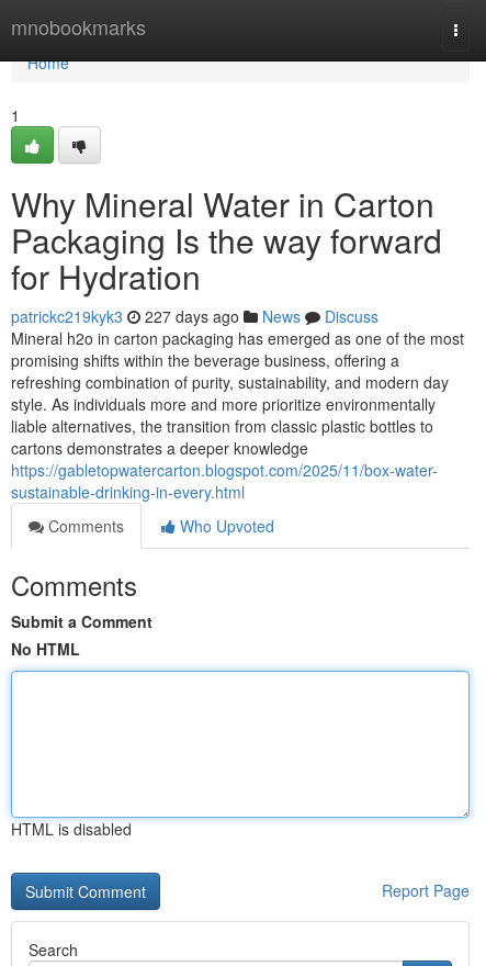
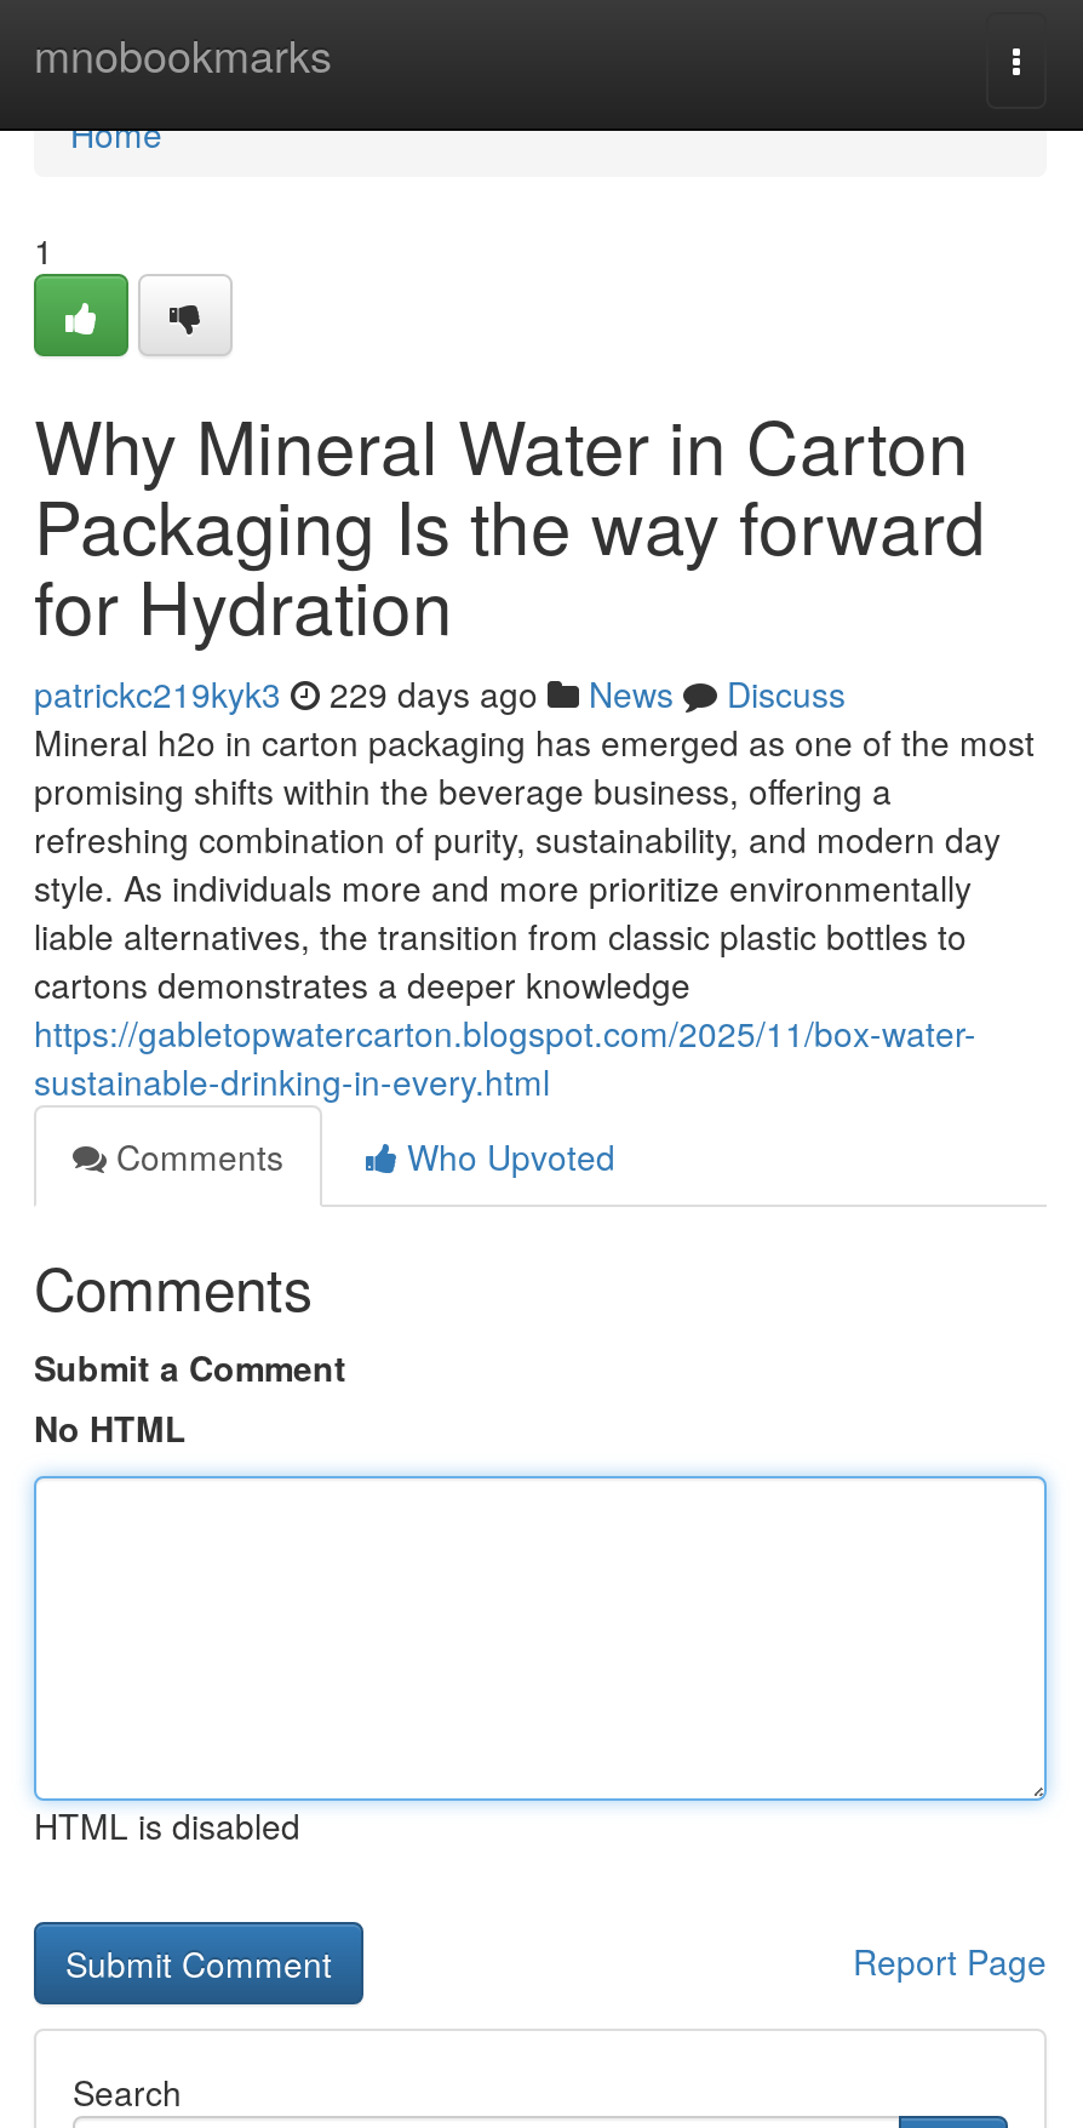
[11,305,378,327] patrickc219kyk3 227 days ago News Discuss -> [34,669,846,717] patrickc219kyk3 229 days ago News Discuss

